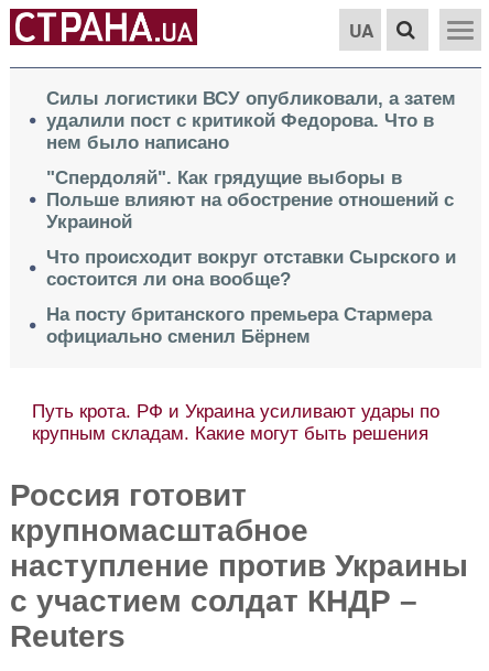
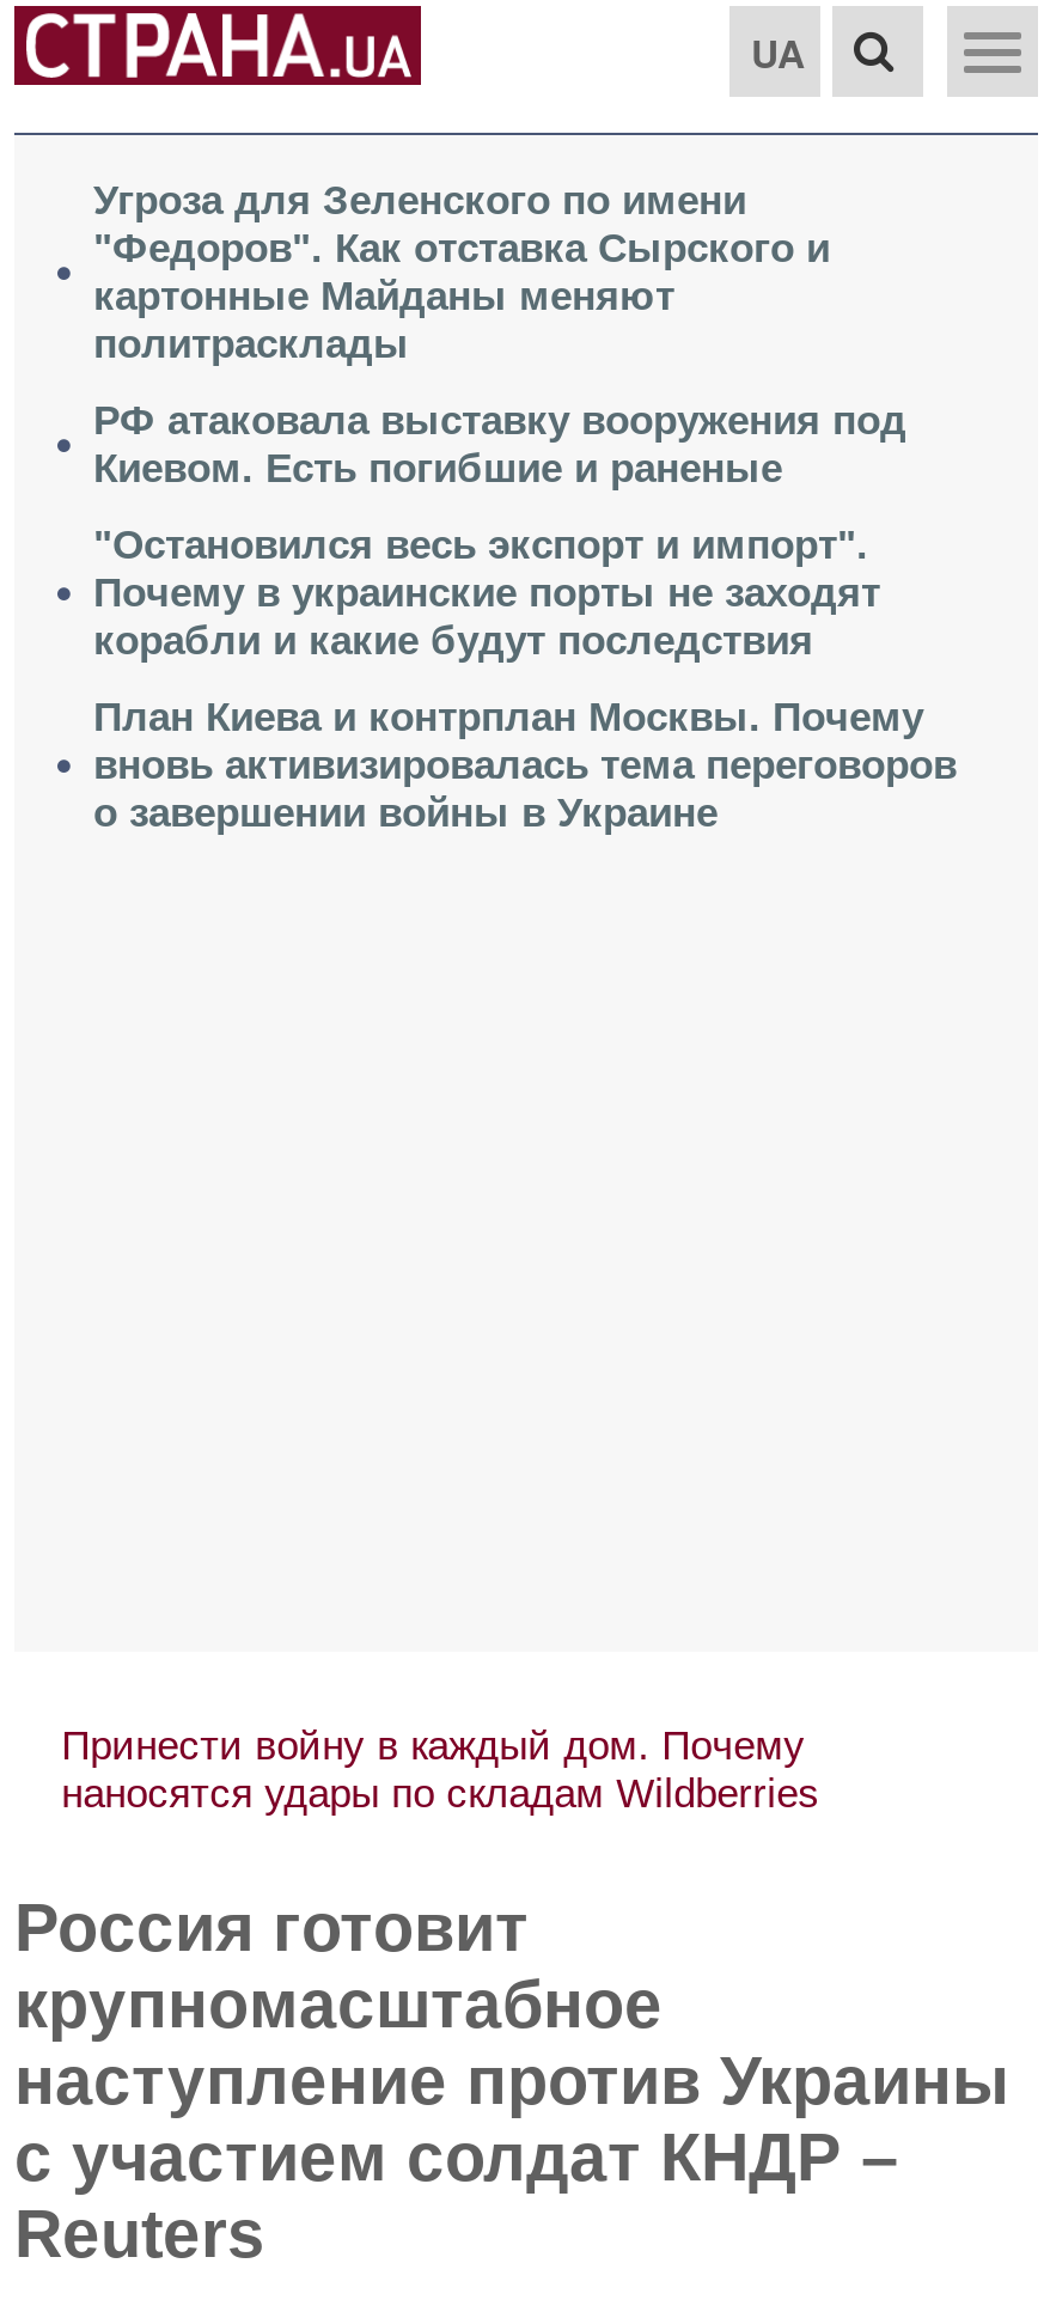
[46,88,456,153] Силы логистики ВСУ опубликовали, а затем | удалили пост с критикой Федорова. Что в | нем было написано -> [93,178,830,367] Угроза для Зеленского по имени | "Федоров". Как отставка Сырского и | картонные Майданы меняют | политрасклады
[46,167,454,232] "Спердоляй". Как грядущие выборы в | Польше влияют на обострение отношений с | Украиной -> [93,398,906,492] РФ атаковала выставку вооружения под | Киевом. Есть погибшие и раненые
[46,247,456,290] Что происходит вокруг отставки Сырского и | состоится ли она вообще? -> [93,523,880,664] "Остановился весь экспорт и импорт". | Почему в украинские порты не заходят | корабли и какие будут последствия
[46,304,432,347] На посту британского премьера Стармера | официально сменил Бёрнем -> [93,695,957,836] План Киева и контрплан Москвы. Почему | вновь активизировалась тема переговоров | о завершении войны в Украине
[31,401,439,444] Путь крота. РФ и Украина усиливают удары по | крупным складам. Какие могут быть решения -> [61,1724,819,1817] Принести войну в каждый дом. Почему | наносятся удары по складам Wildberries

